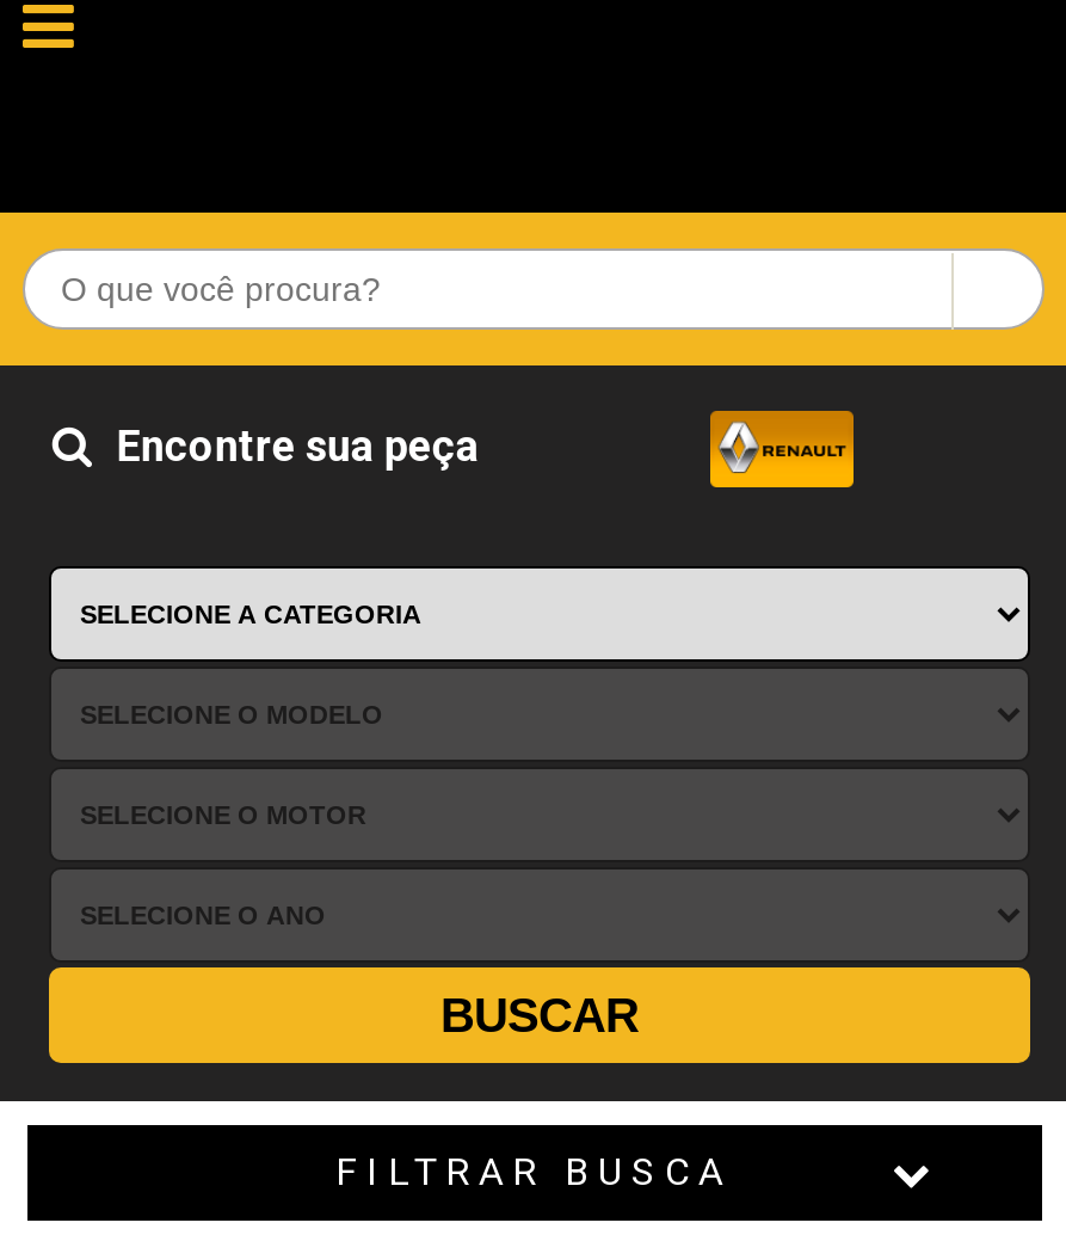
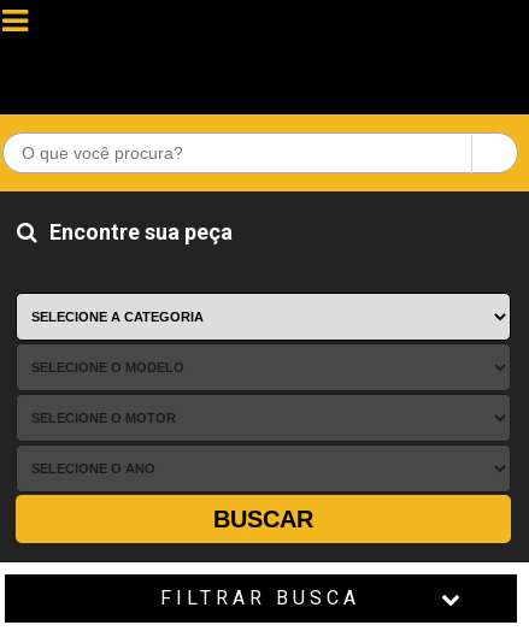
[708,408,856,490] [image] -> none

